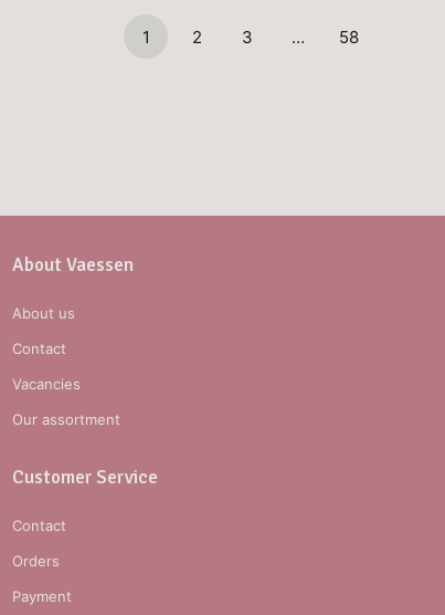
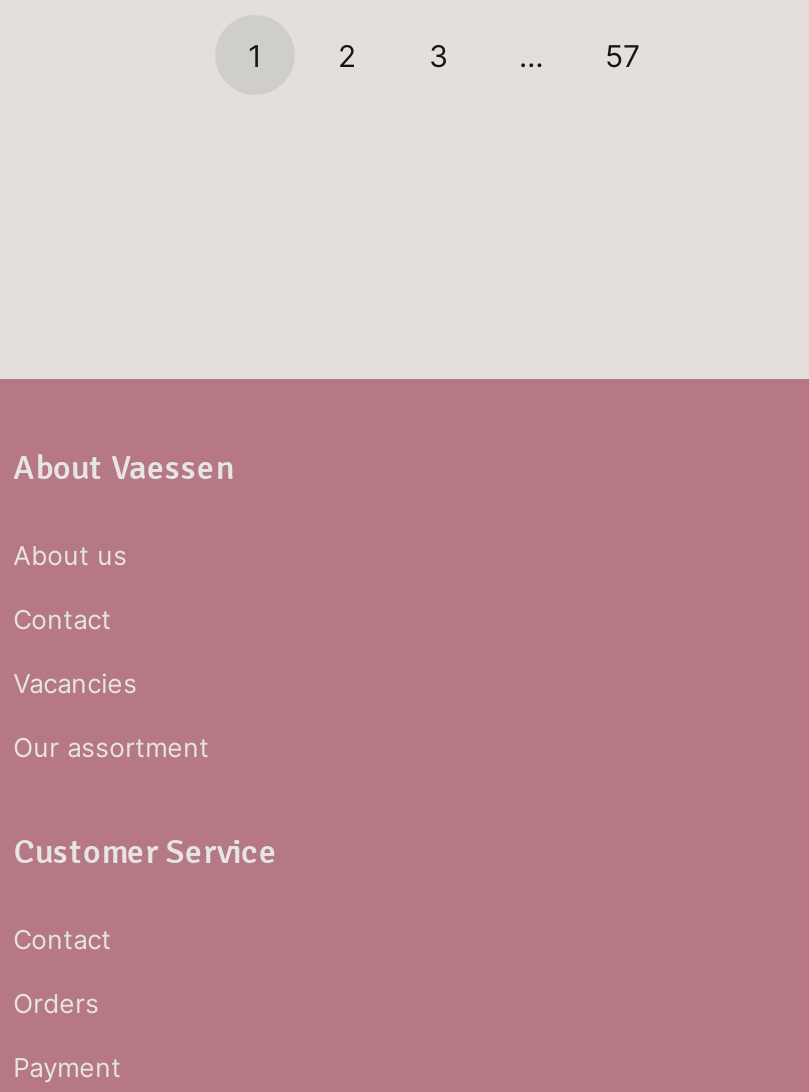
[339,26,359,47] 58 -> [605,37,641,75] 57

